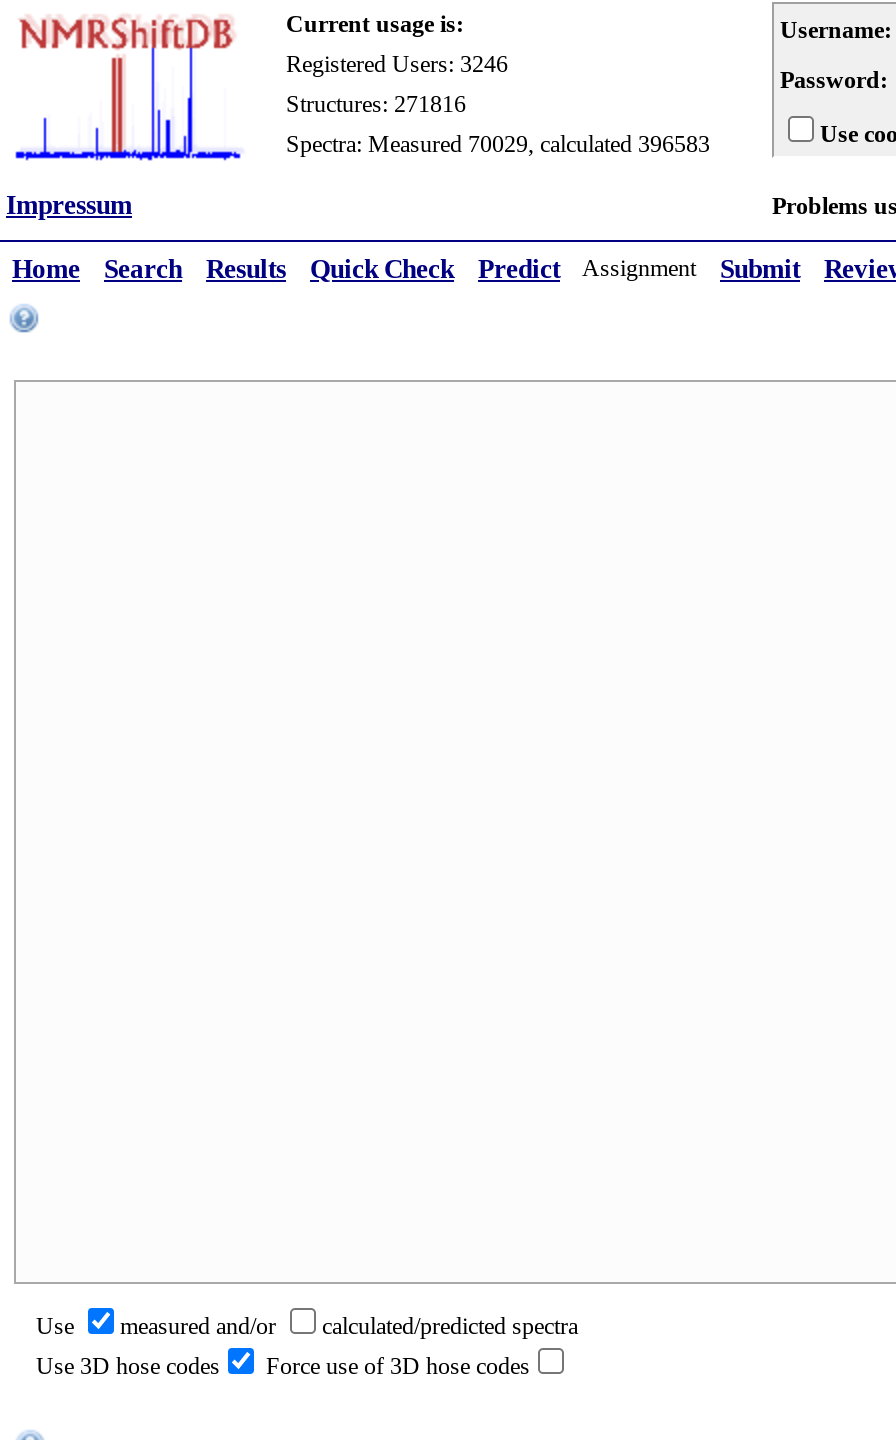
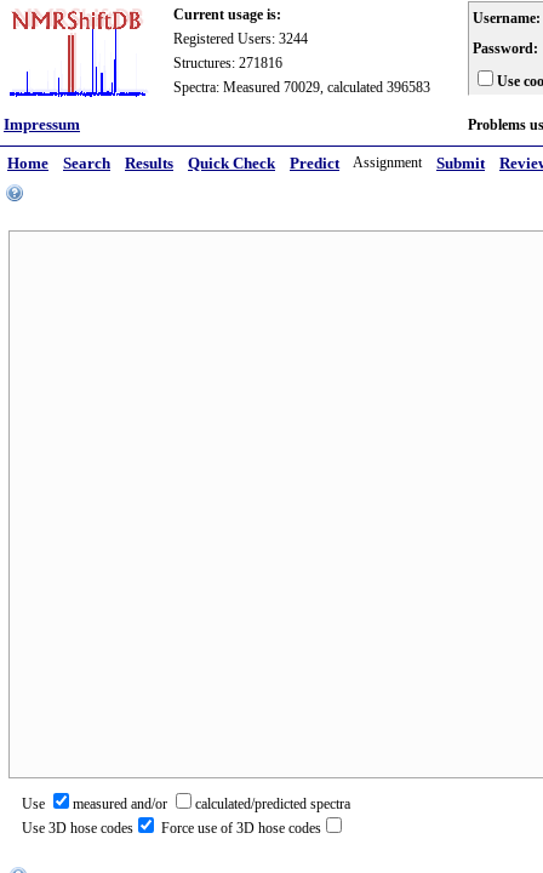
[286,50,508,78] Registered Users: 3246 -> [173,30,308,47] Registered Users: 3244

